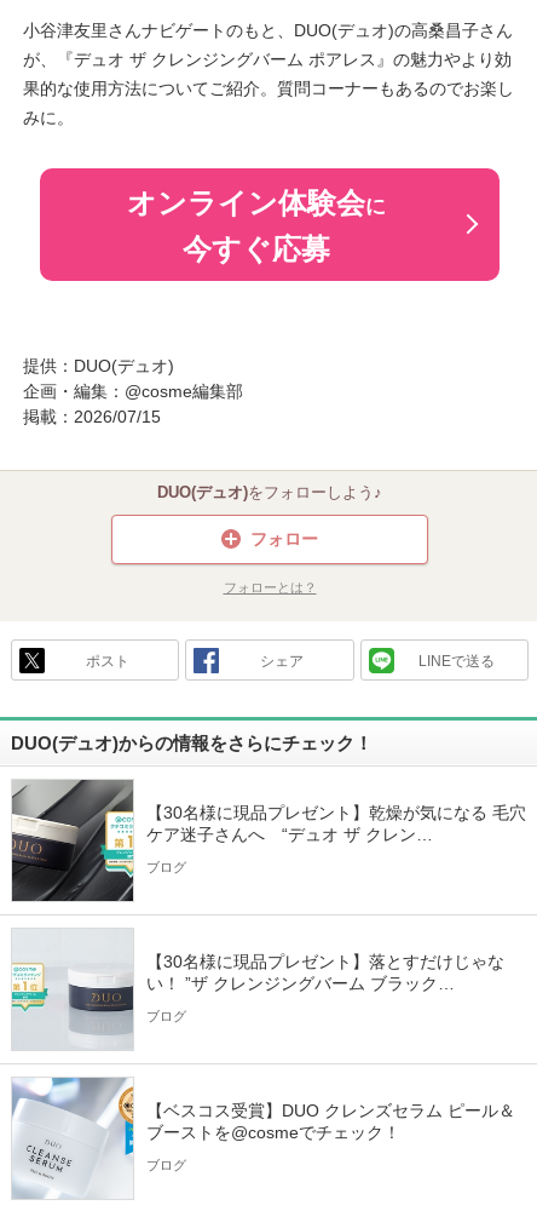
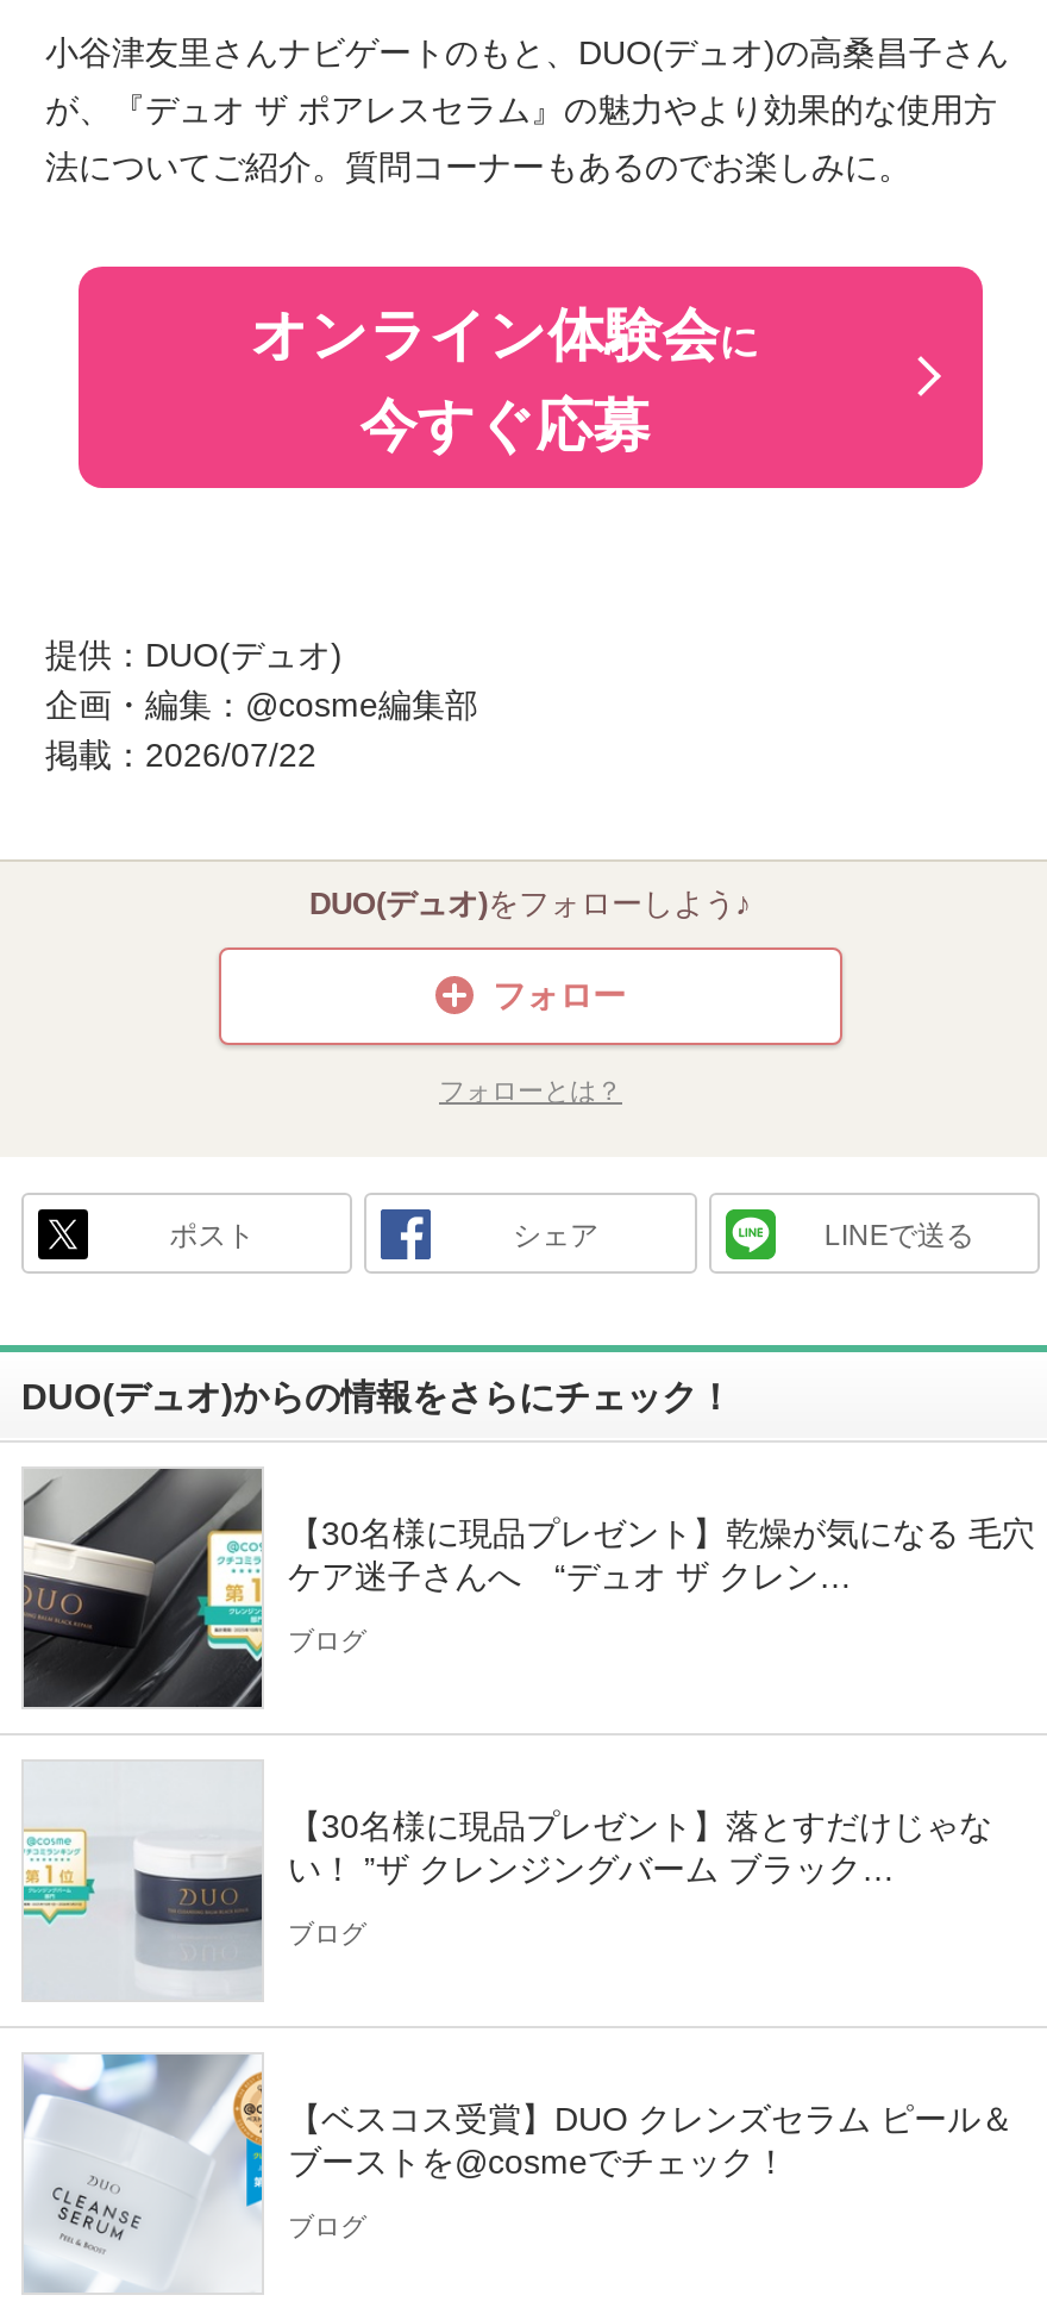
[23,50,514,127] が、『デュオ ザ クレンジングバーム ポアレス』の魅力やより効 | 果的な使用方法についてご紹介。質問コーナーもあるのでお楽し | みに。 -> [45,90,997,186] が、『デュオ ザ ポアレスセラム』の魅力やより効果的な使用方 | 法についてご紹介。質問コーナーもあるのでお楽しみに。
[23,407,161,426] 掲載：2026/07/15 -> [45,736,316,774] 掲載：2026/07/22

